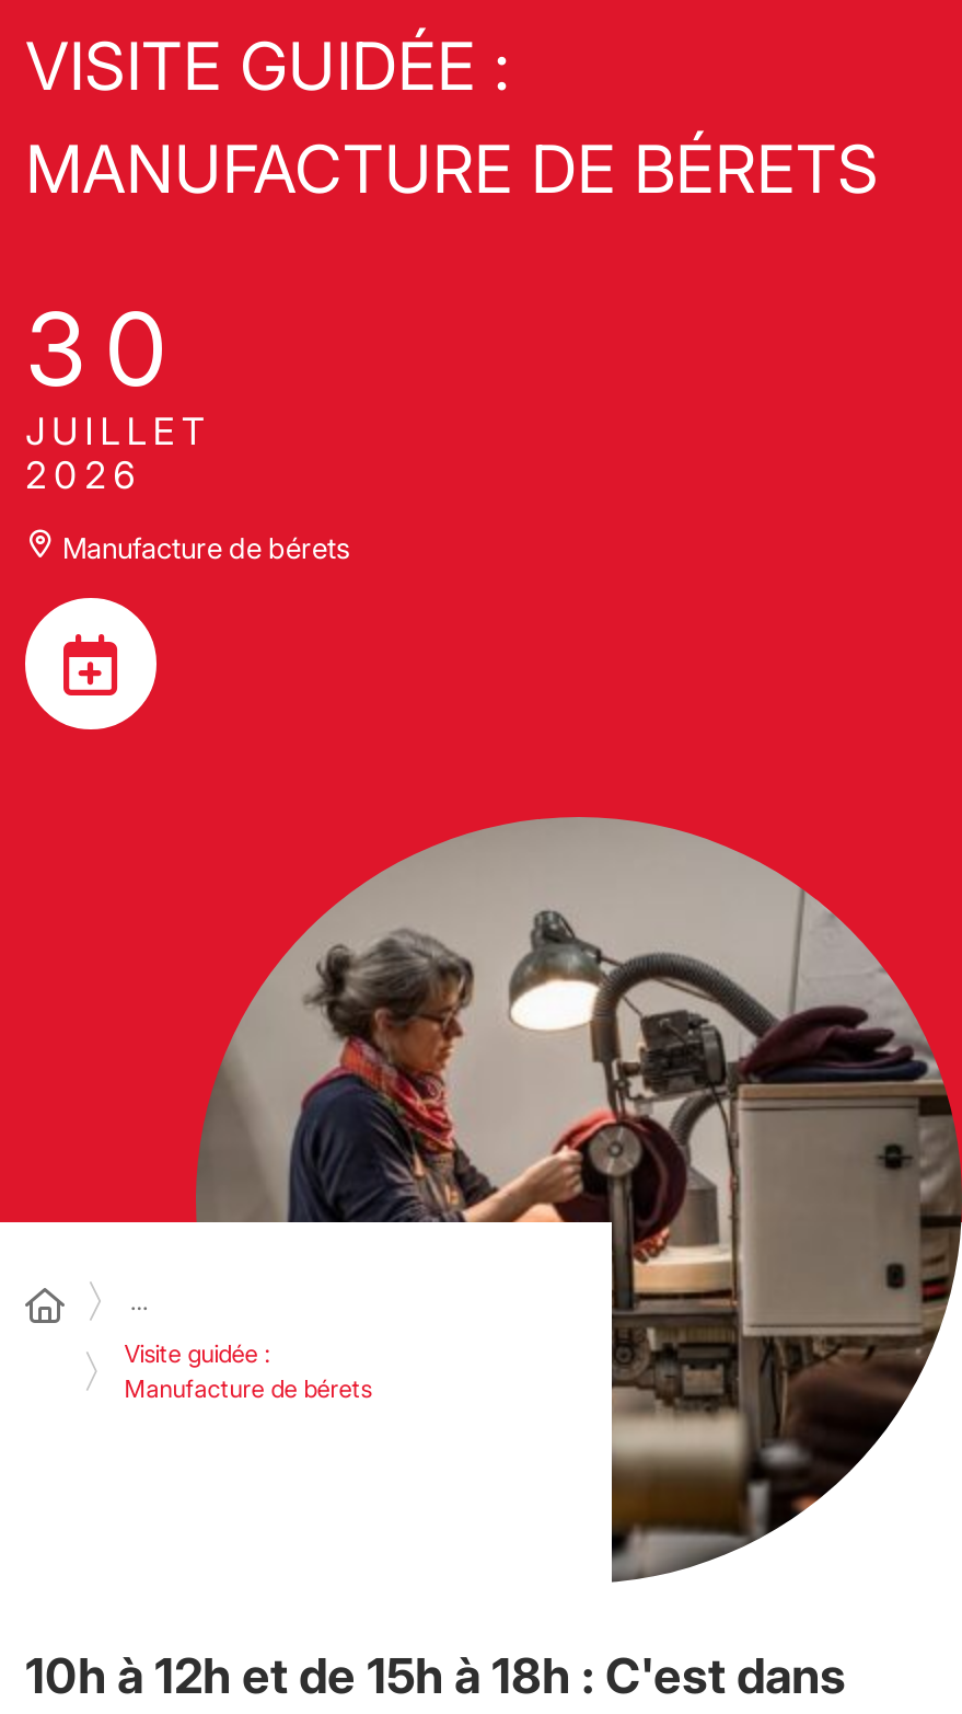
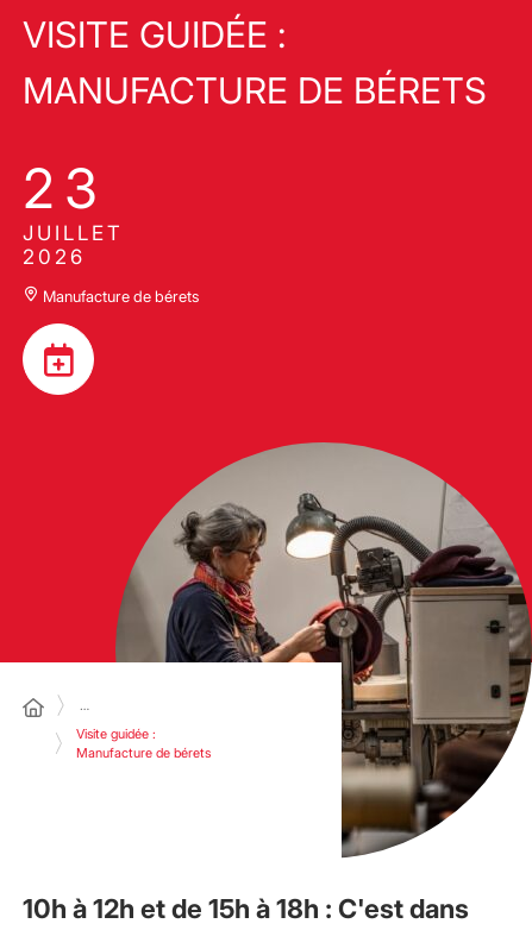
[25,287,186,410] 30 -> [23,155,108,221] 23

